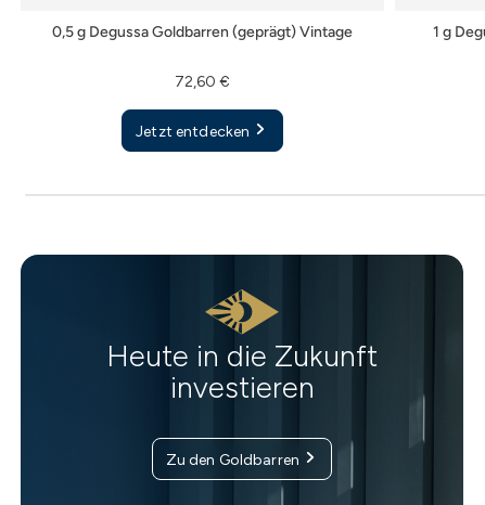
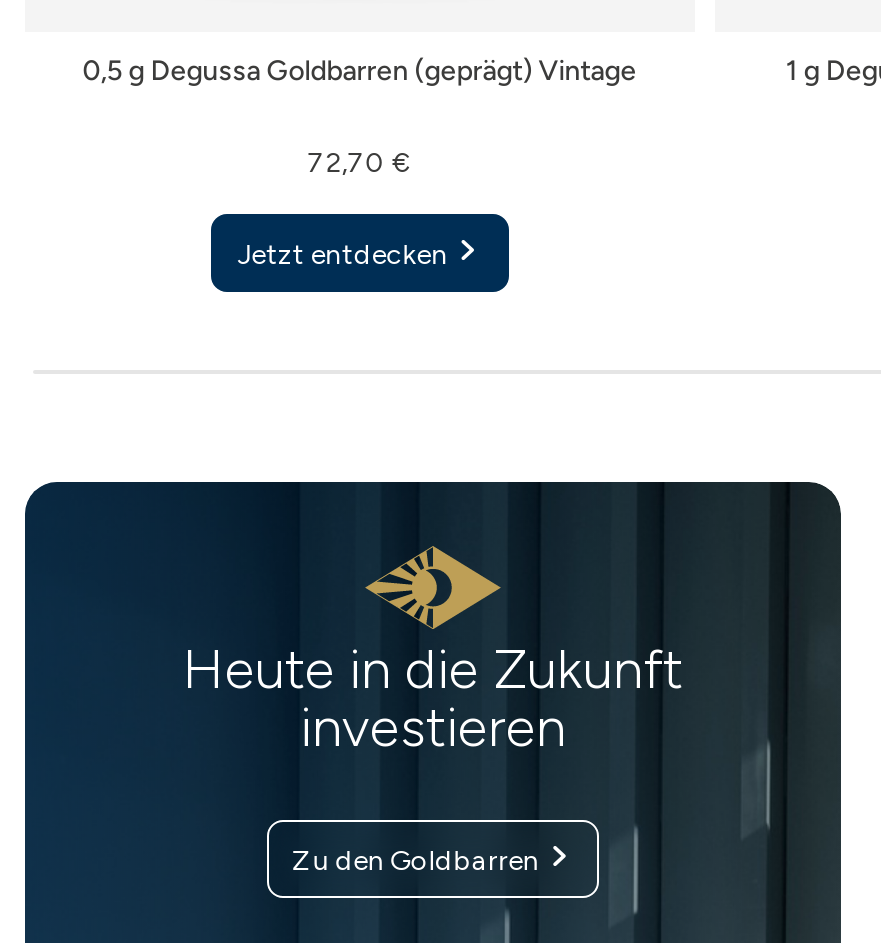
[174,73,230,91] 72,60 € -> [308,146,412,180] 72,70 €

